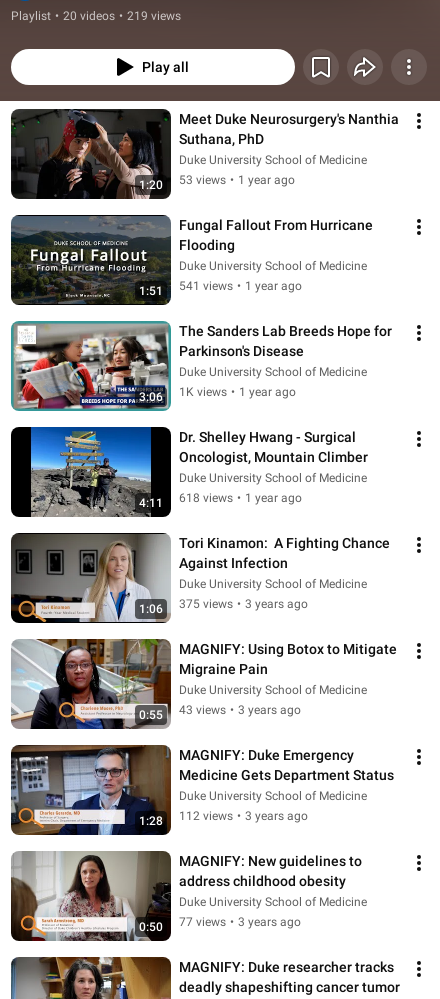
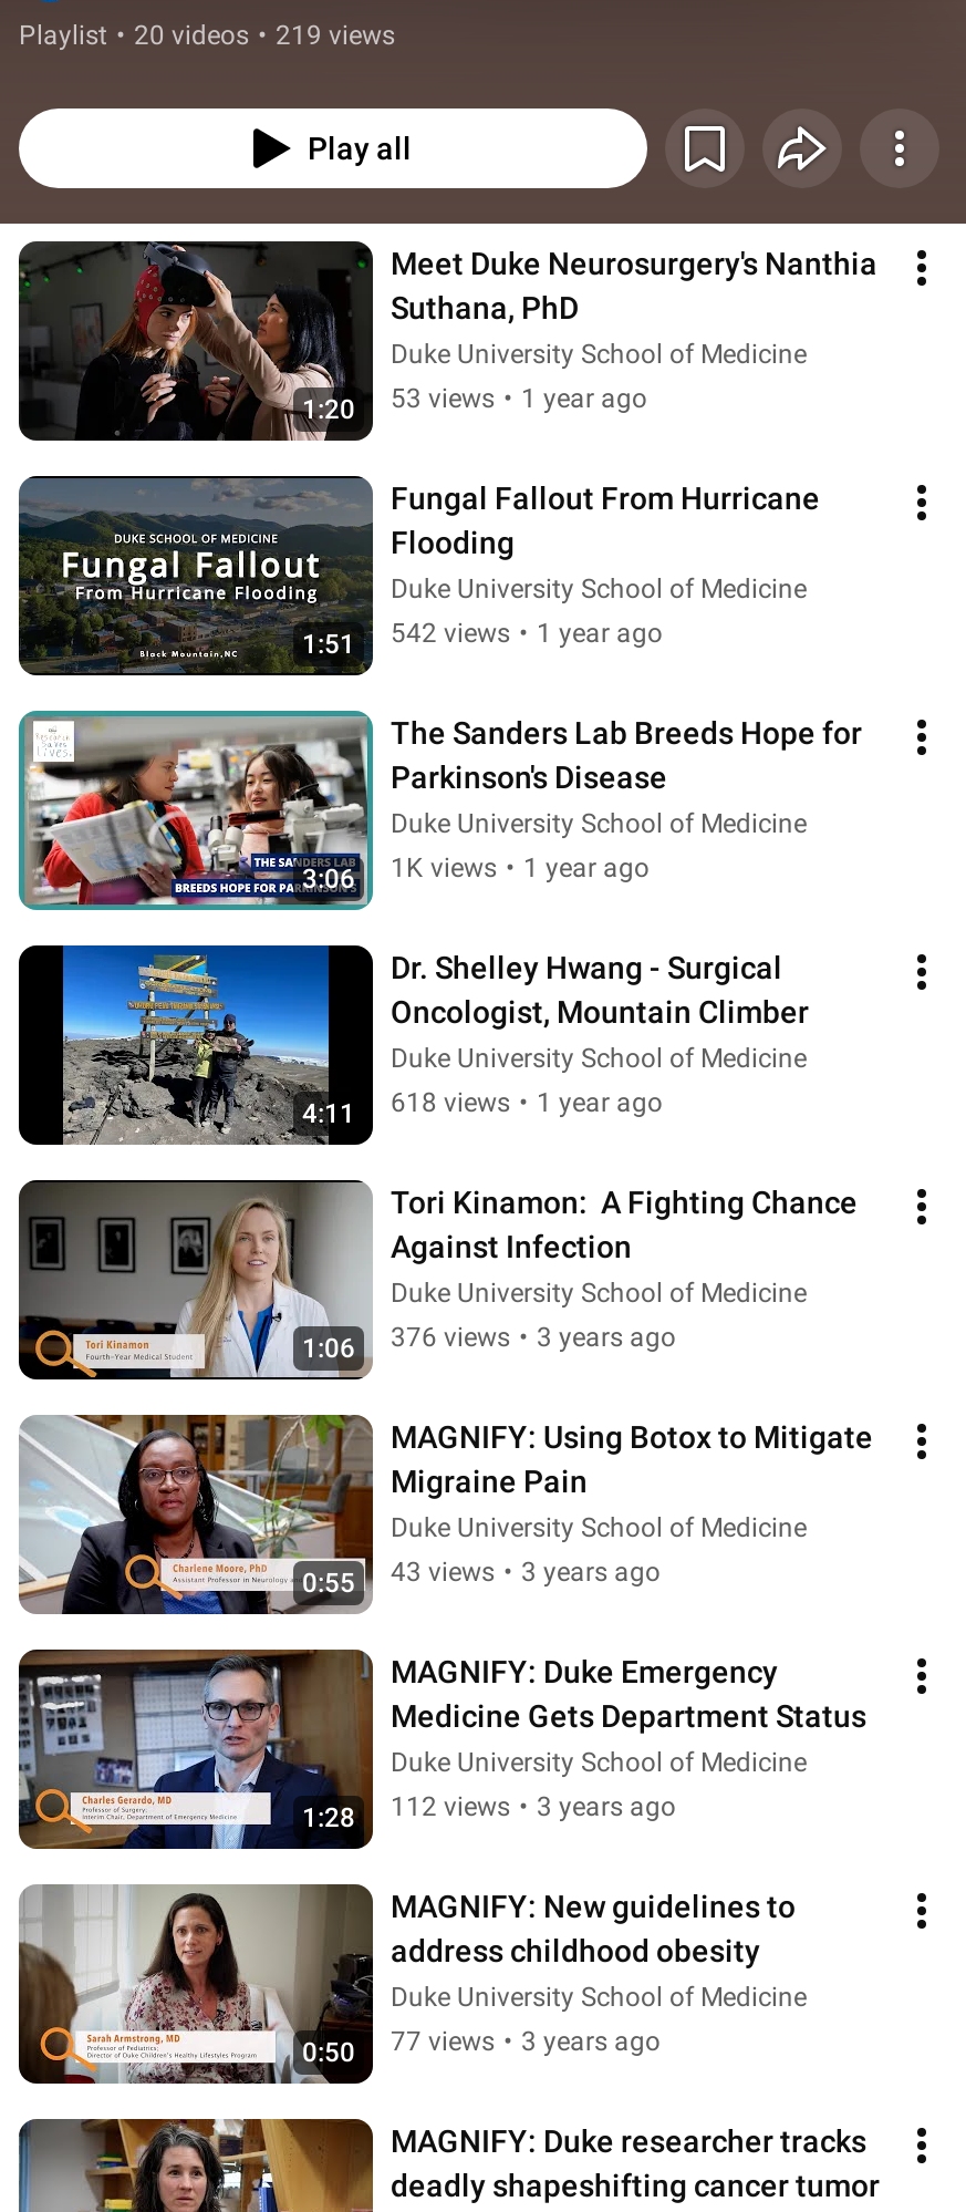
[179,279,302,293] 541 views • 1 year ago -> [391,618,663,649] 542 views • 1 year ago
[179,597,308,611] 375 views • 3 years ago -> [391,1322,676,1353] 376 views • 3 years ago

